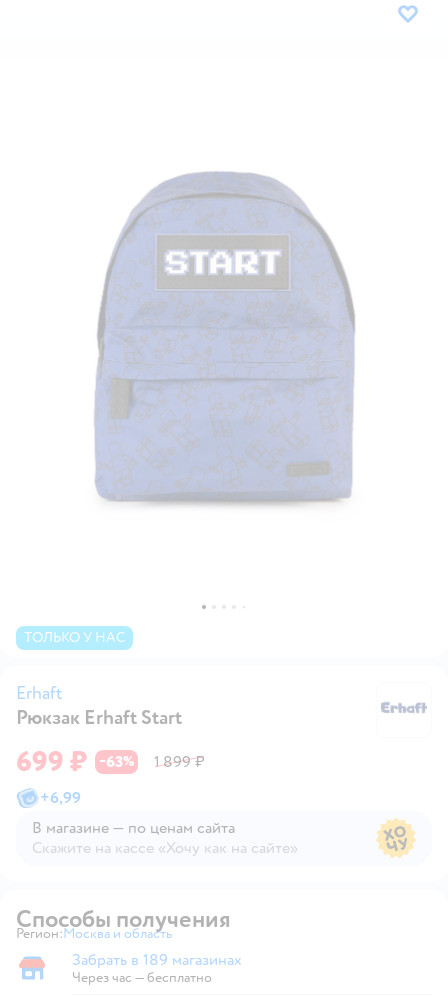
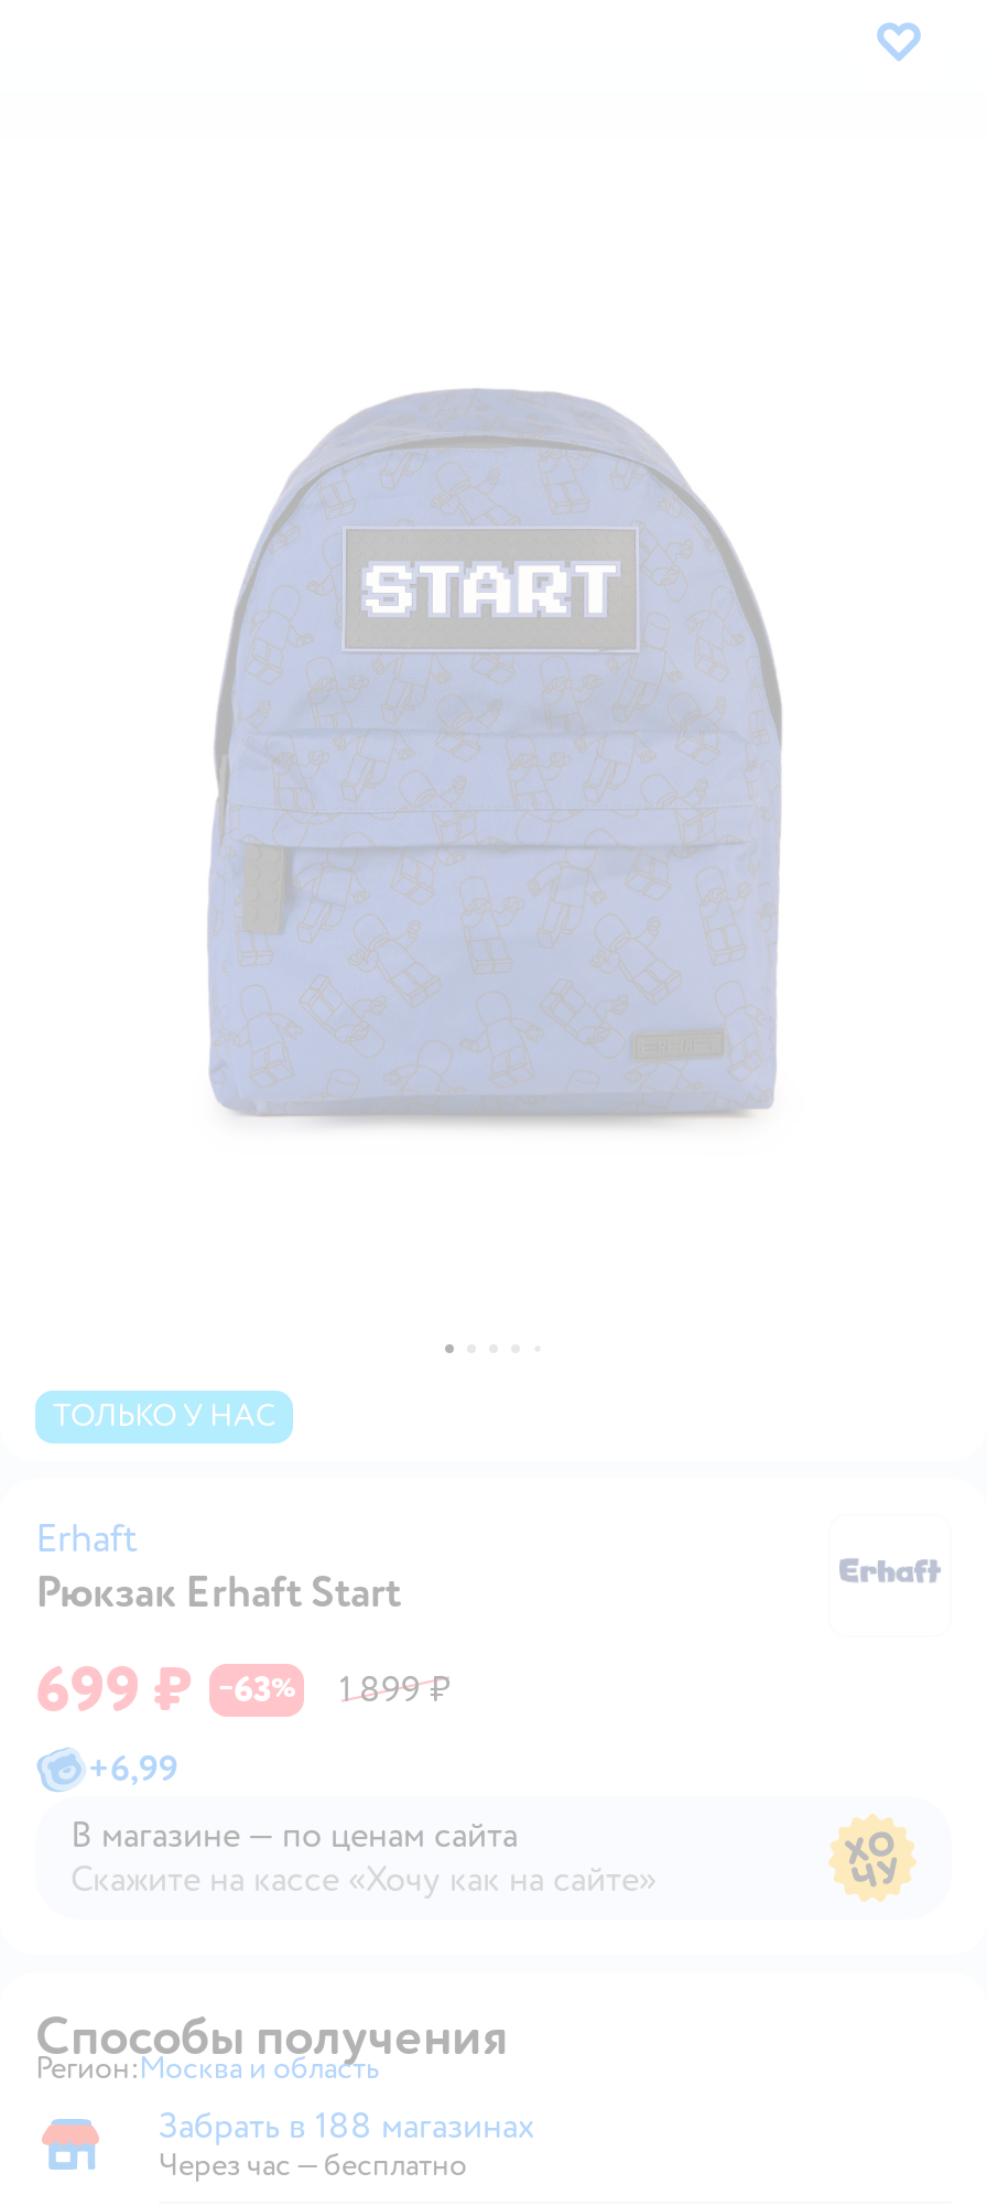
[72,950,242,970] Забрать в 189 магазинах -> [159,2104,535,2148] Забрать в 188 магазинах

